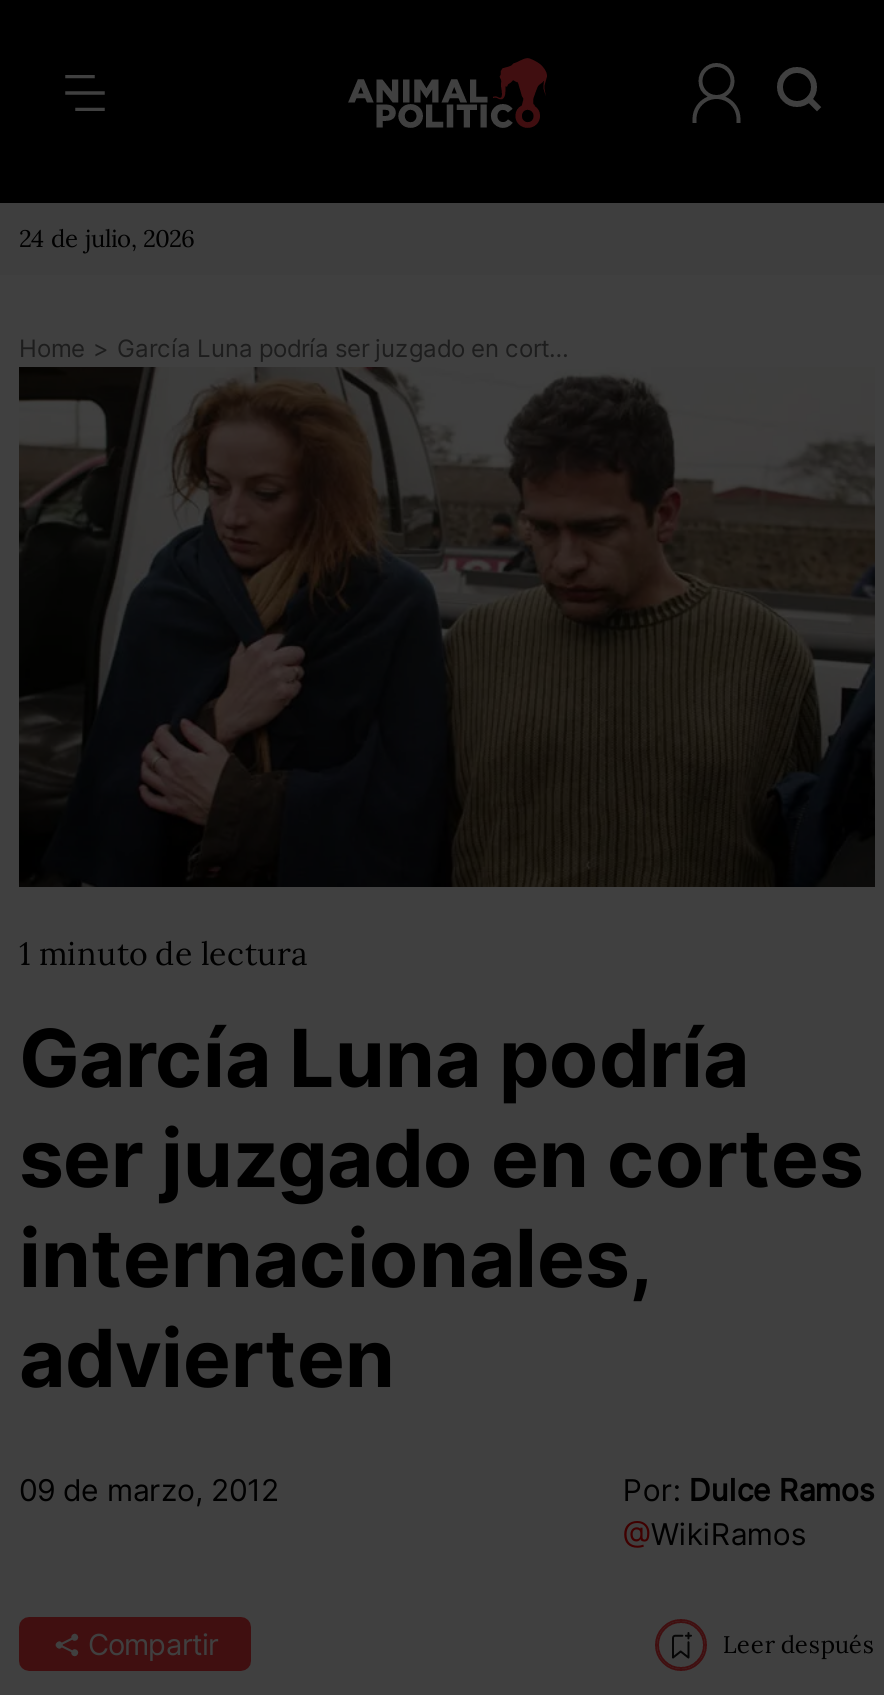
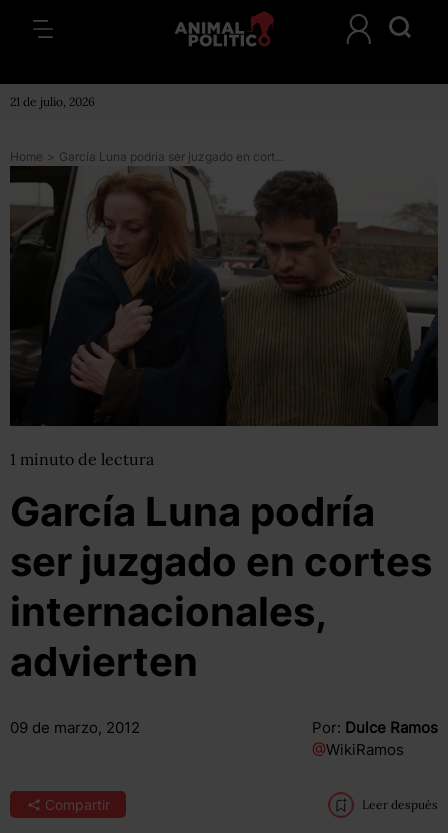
[19,223,195,253] 24 de julio, 2026 -> [10,94,95,109] 21 de julio, 2026

